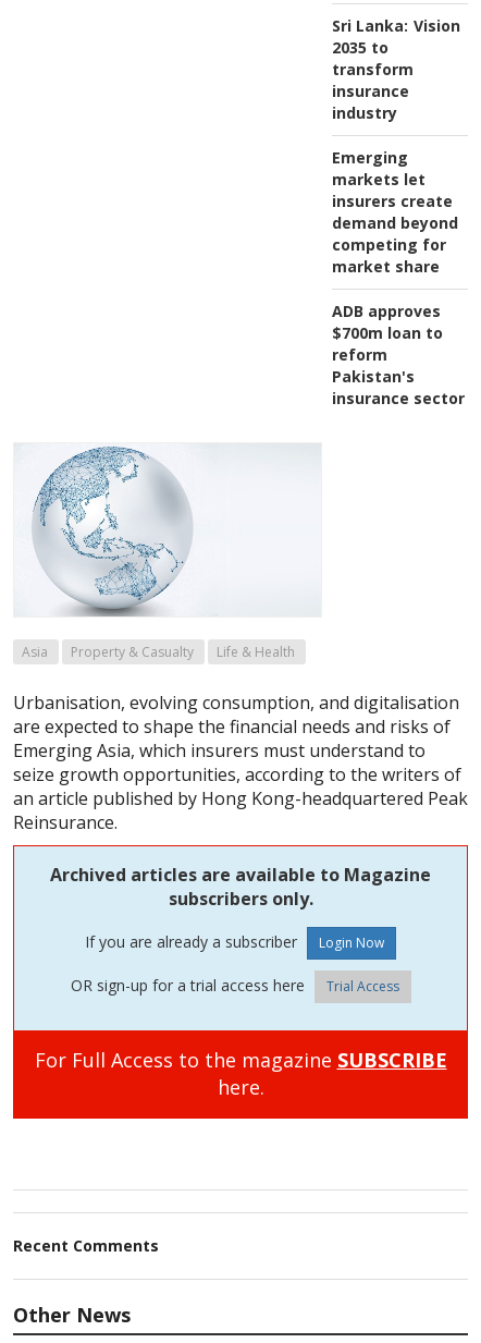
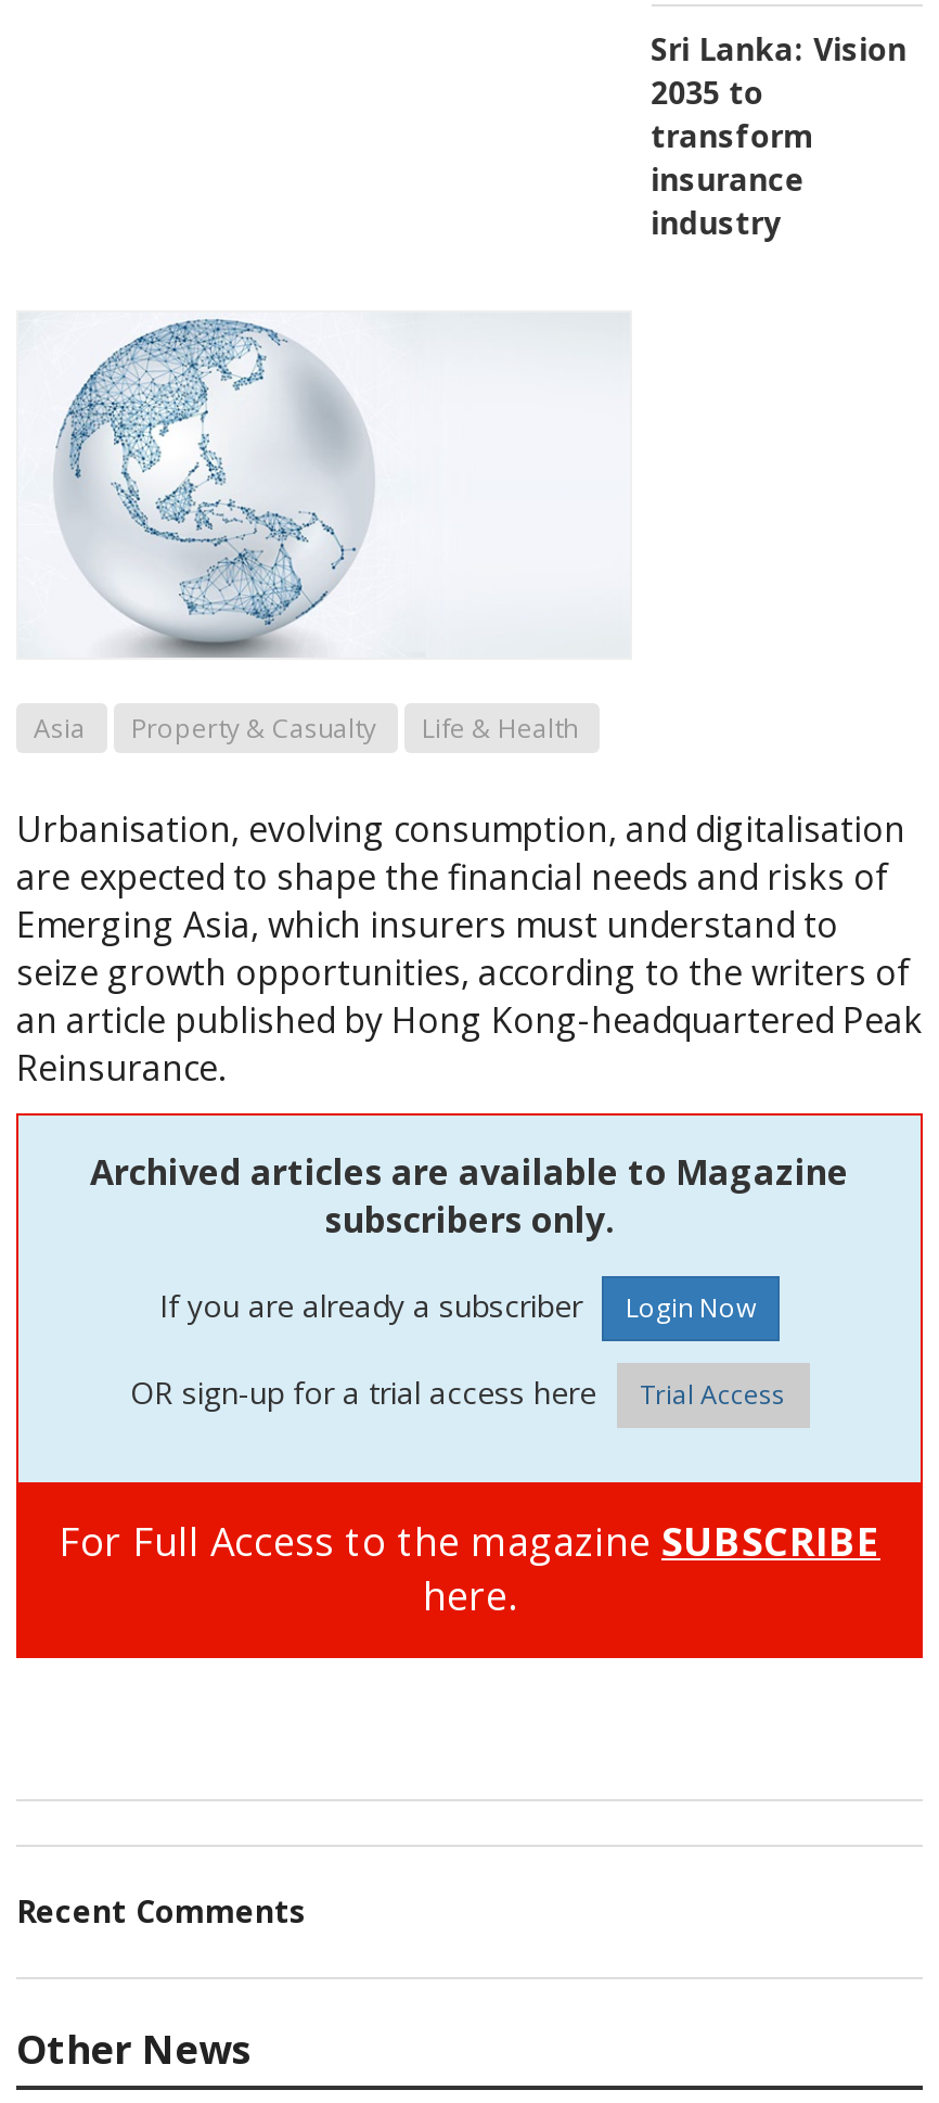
[331,147,464,408] Emerging | markets let | insurers create | demand beyond | competing for | market share | ADB approves | $700m loan to | reform | Pakistan's | insurance sector -> none

